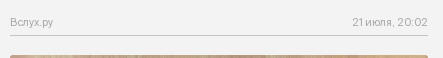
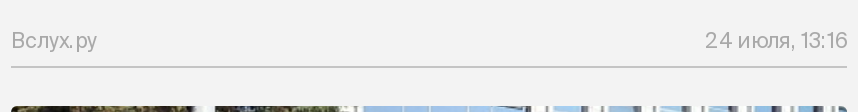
[352,16,428,28] 21 июля, 20:02 -> [705,28,847,52] 24 июля, 13:16

